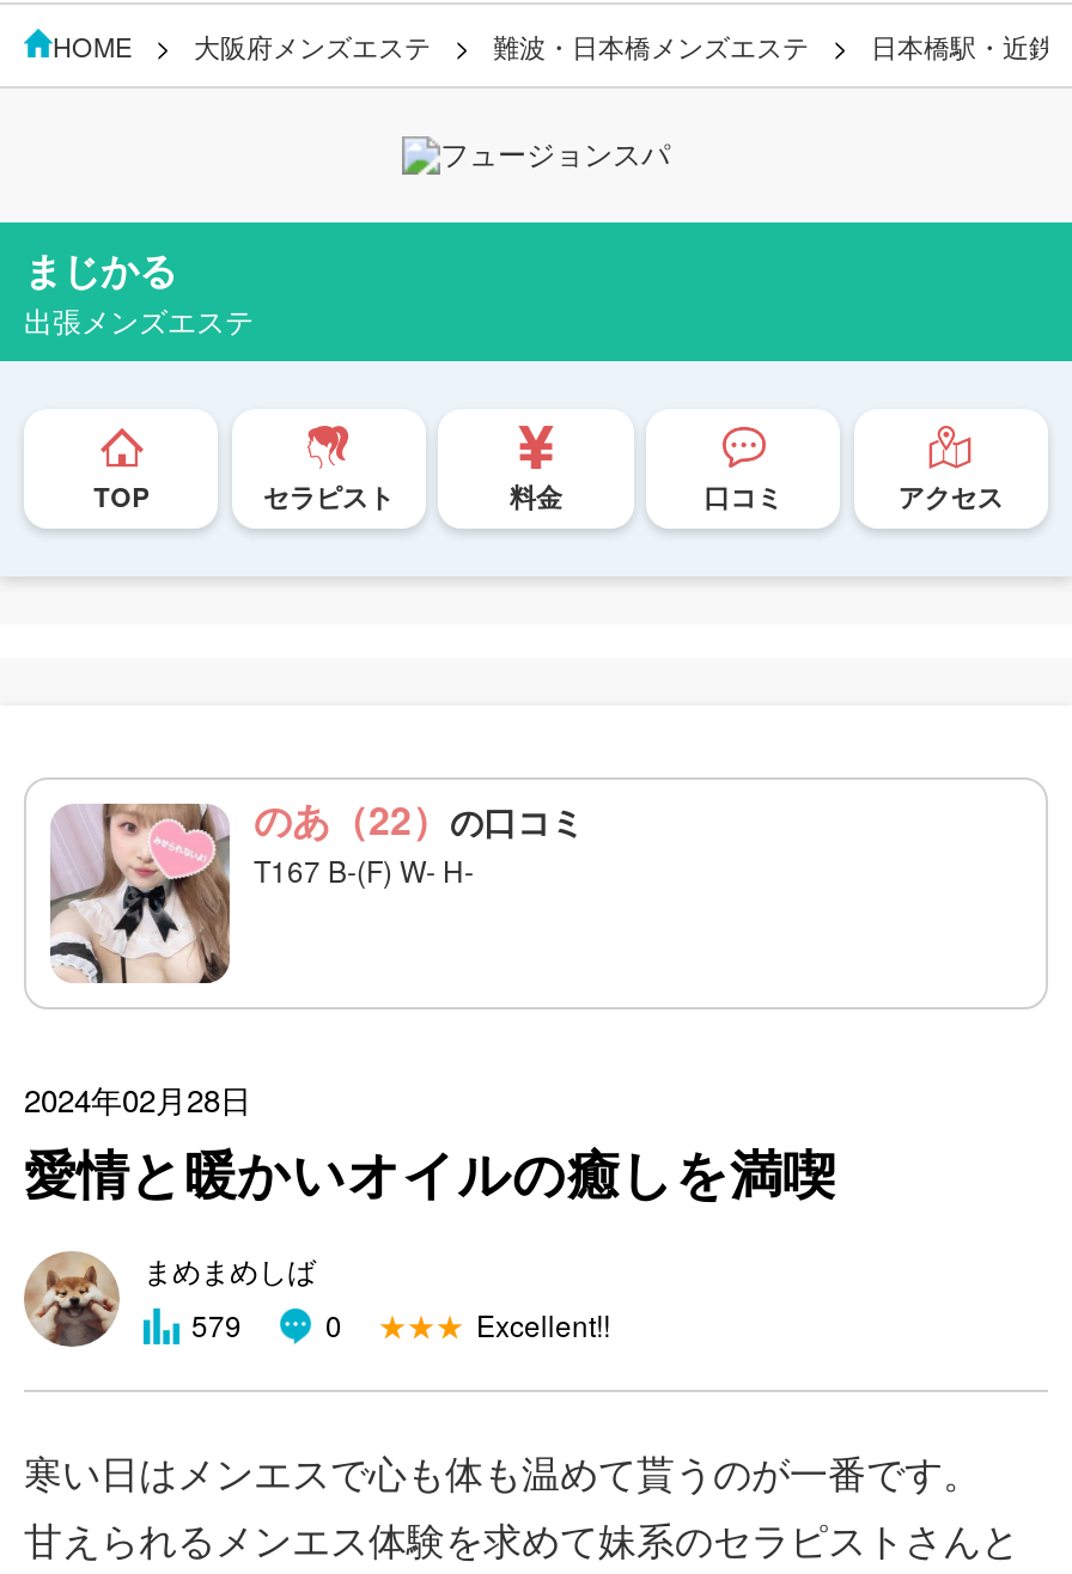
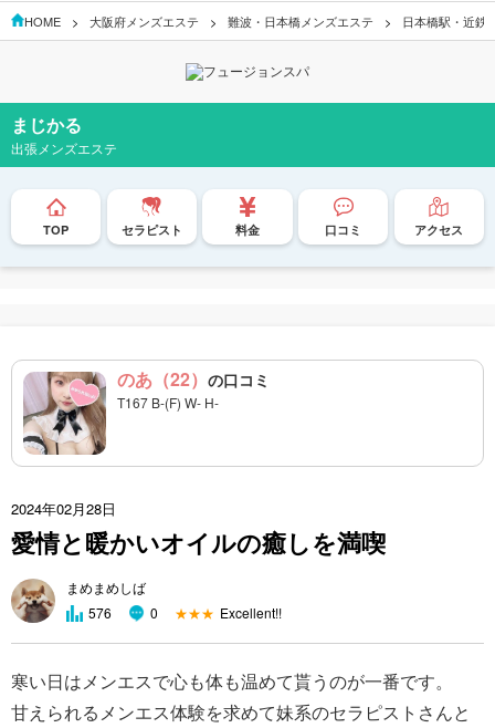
[191,1304,242,1344] 579 -> [88,603,112,622] 576

